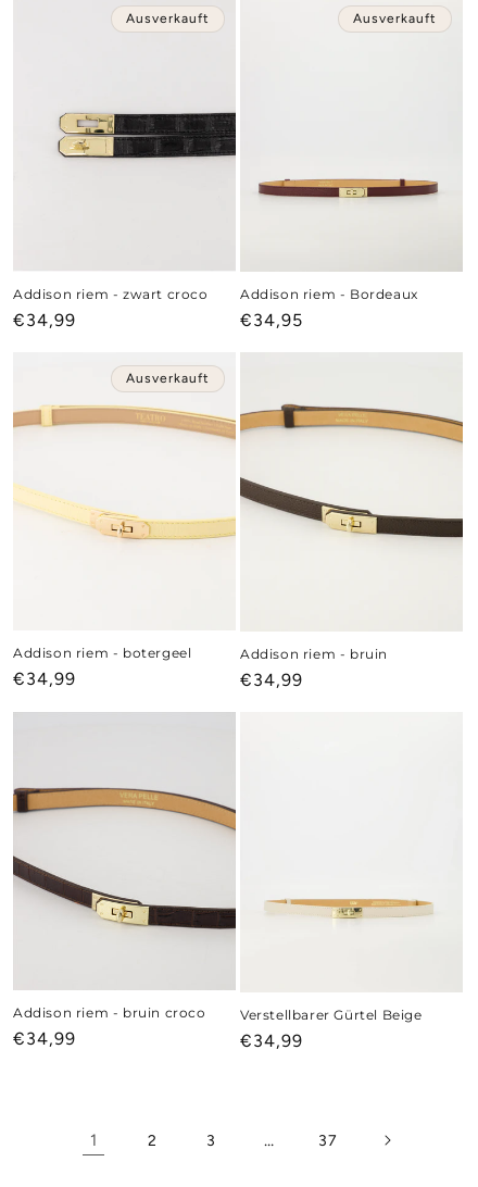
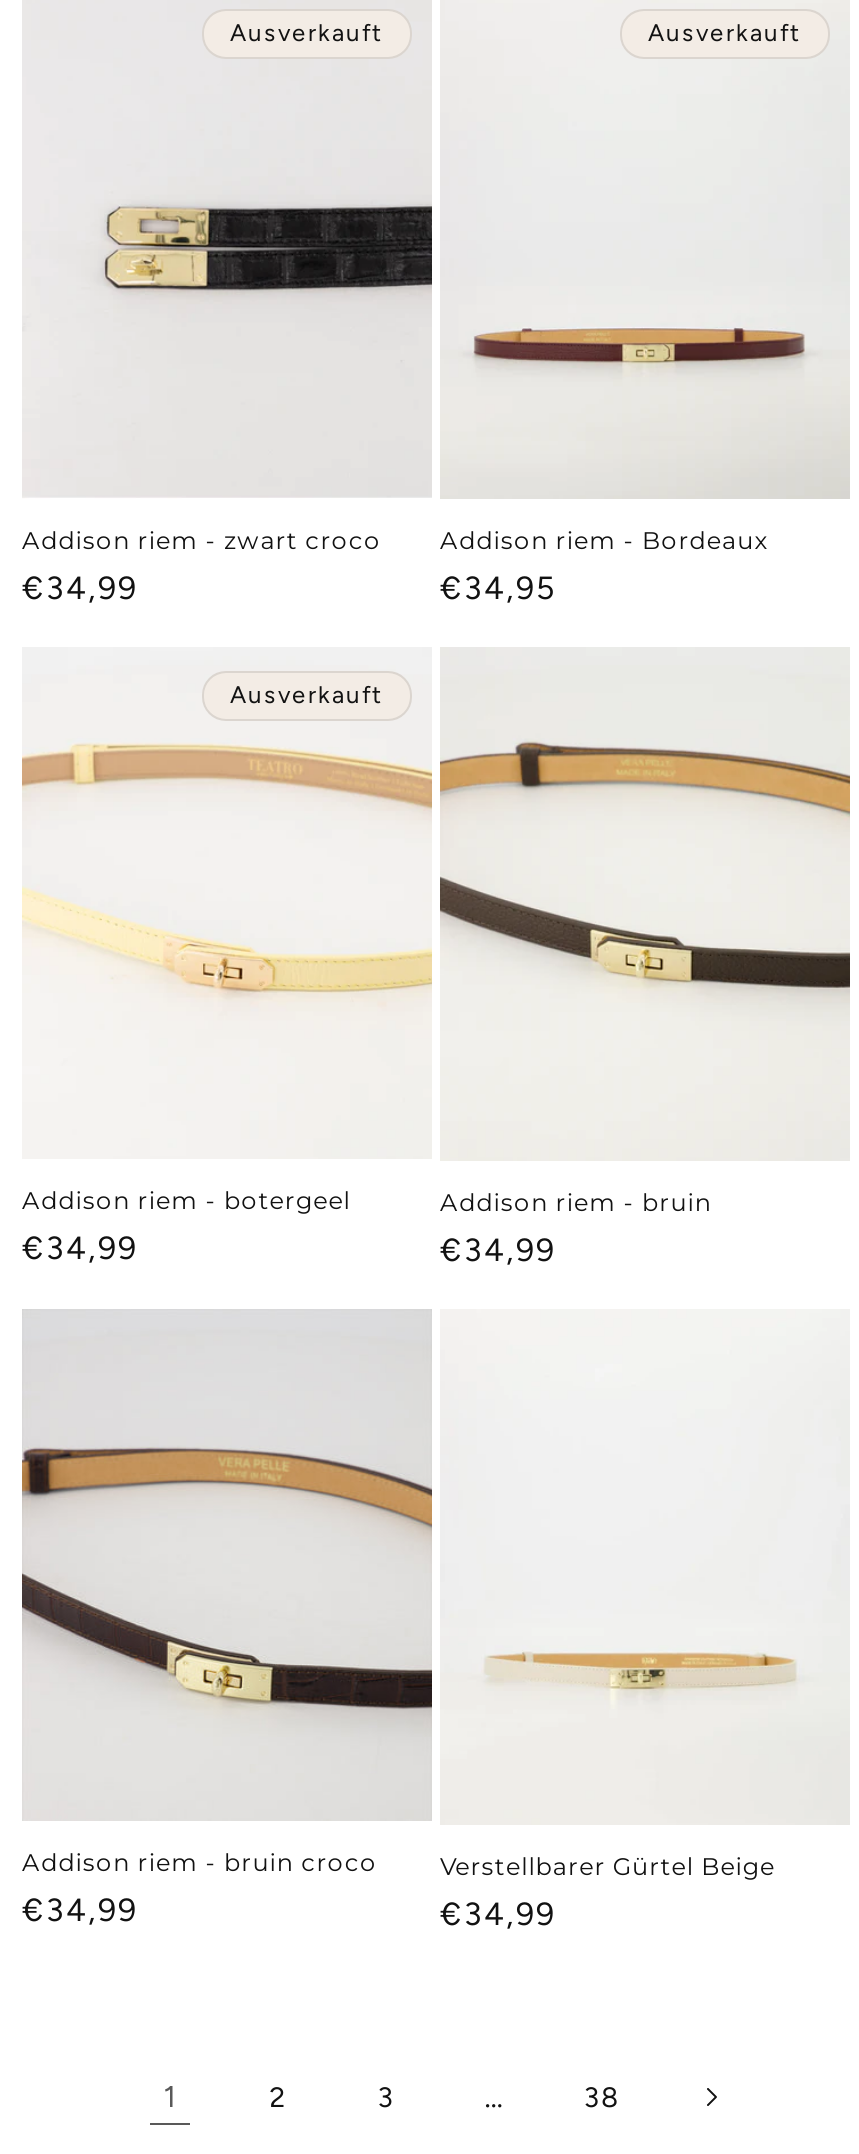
[319,1132,337,1150] 37 -> [584,2081,620,2115] 38

